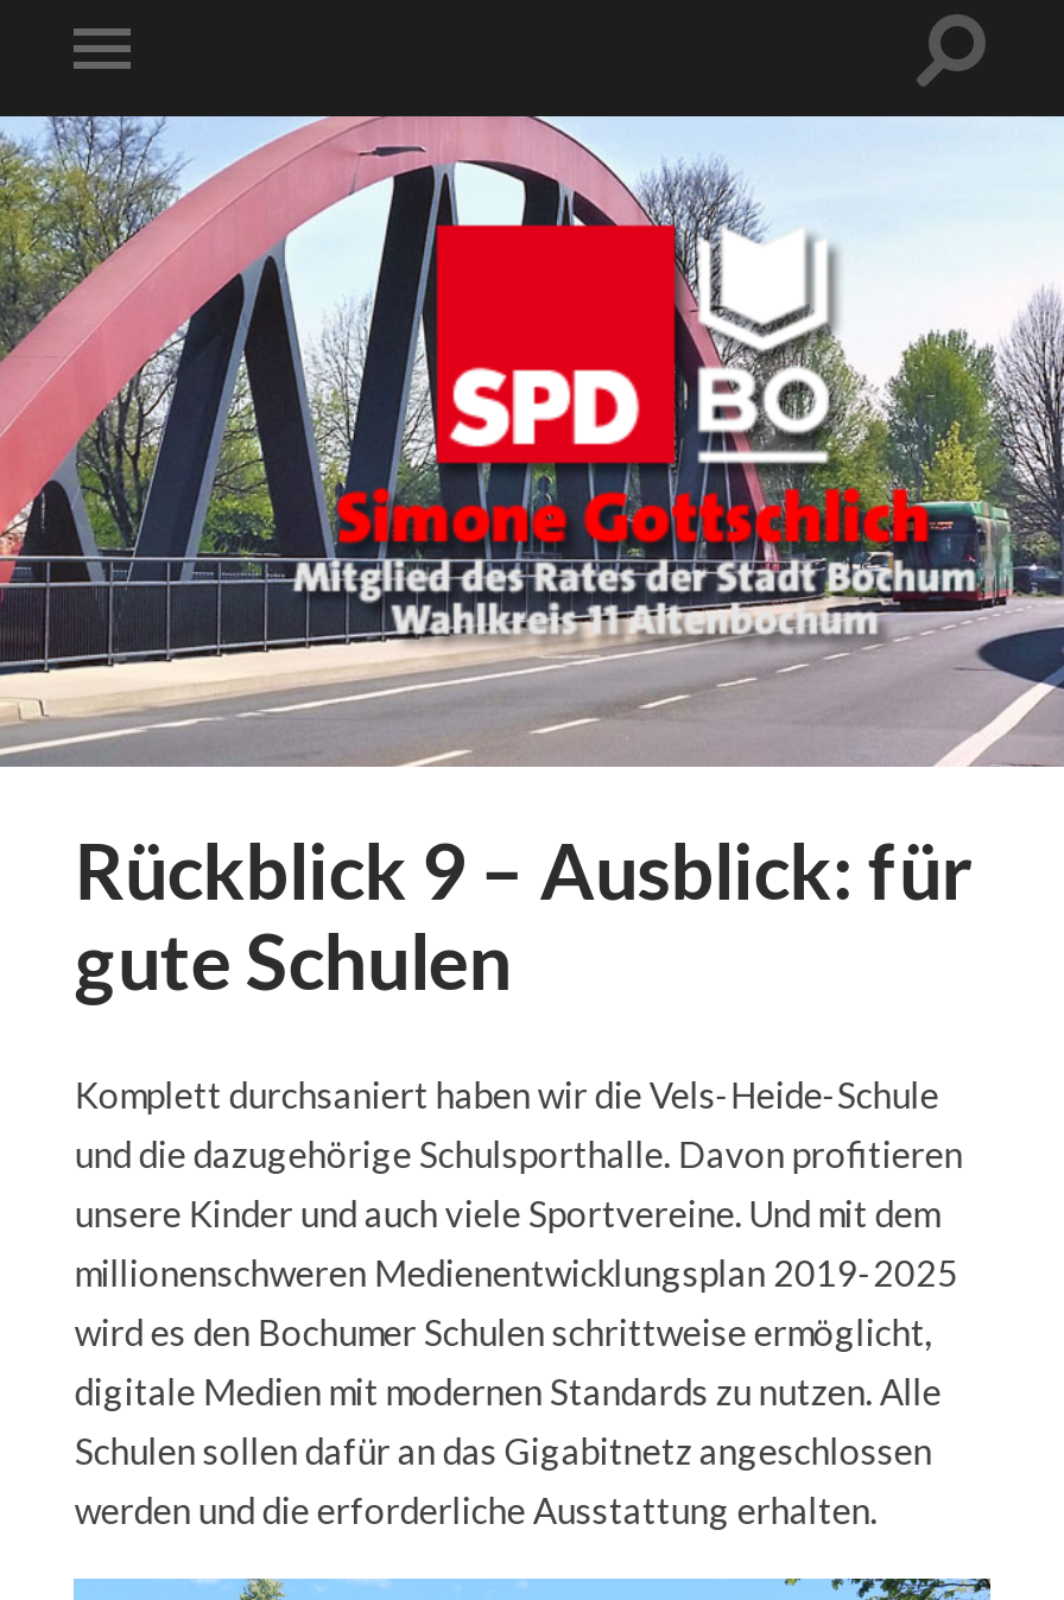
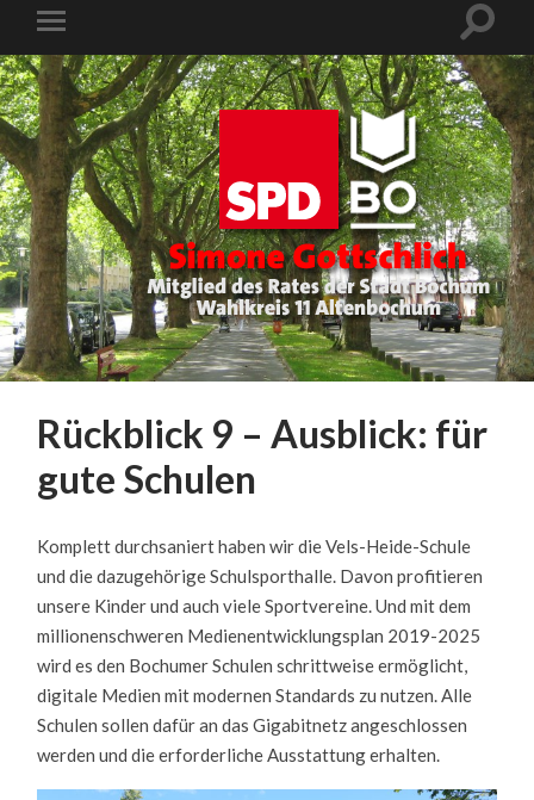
[7,114,1057,767] [image] -> [4,54,530,383] [image]

